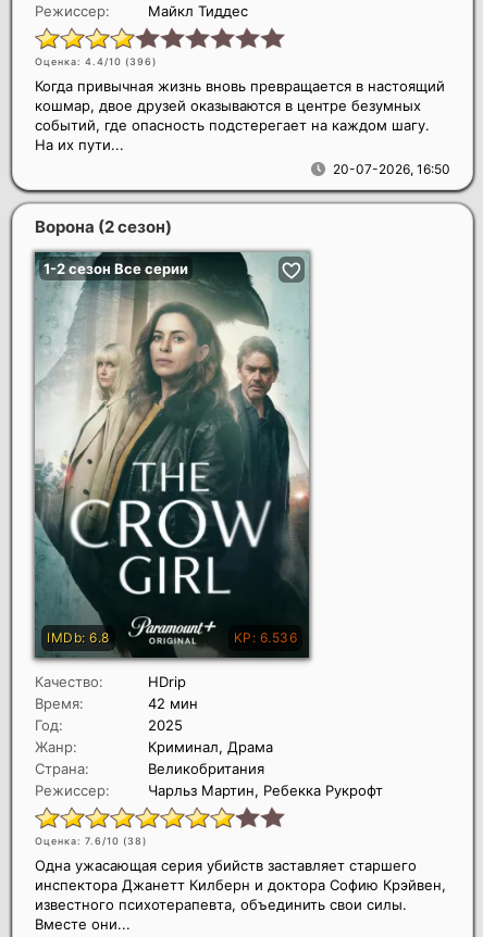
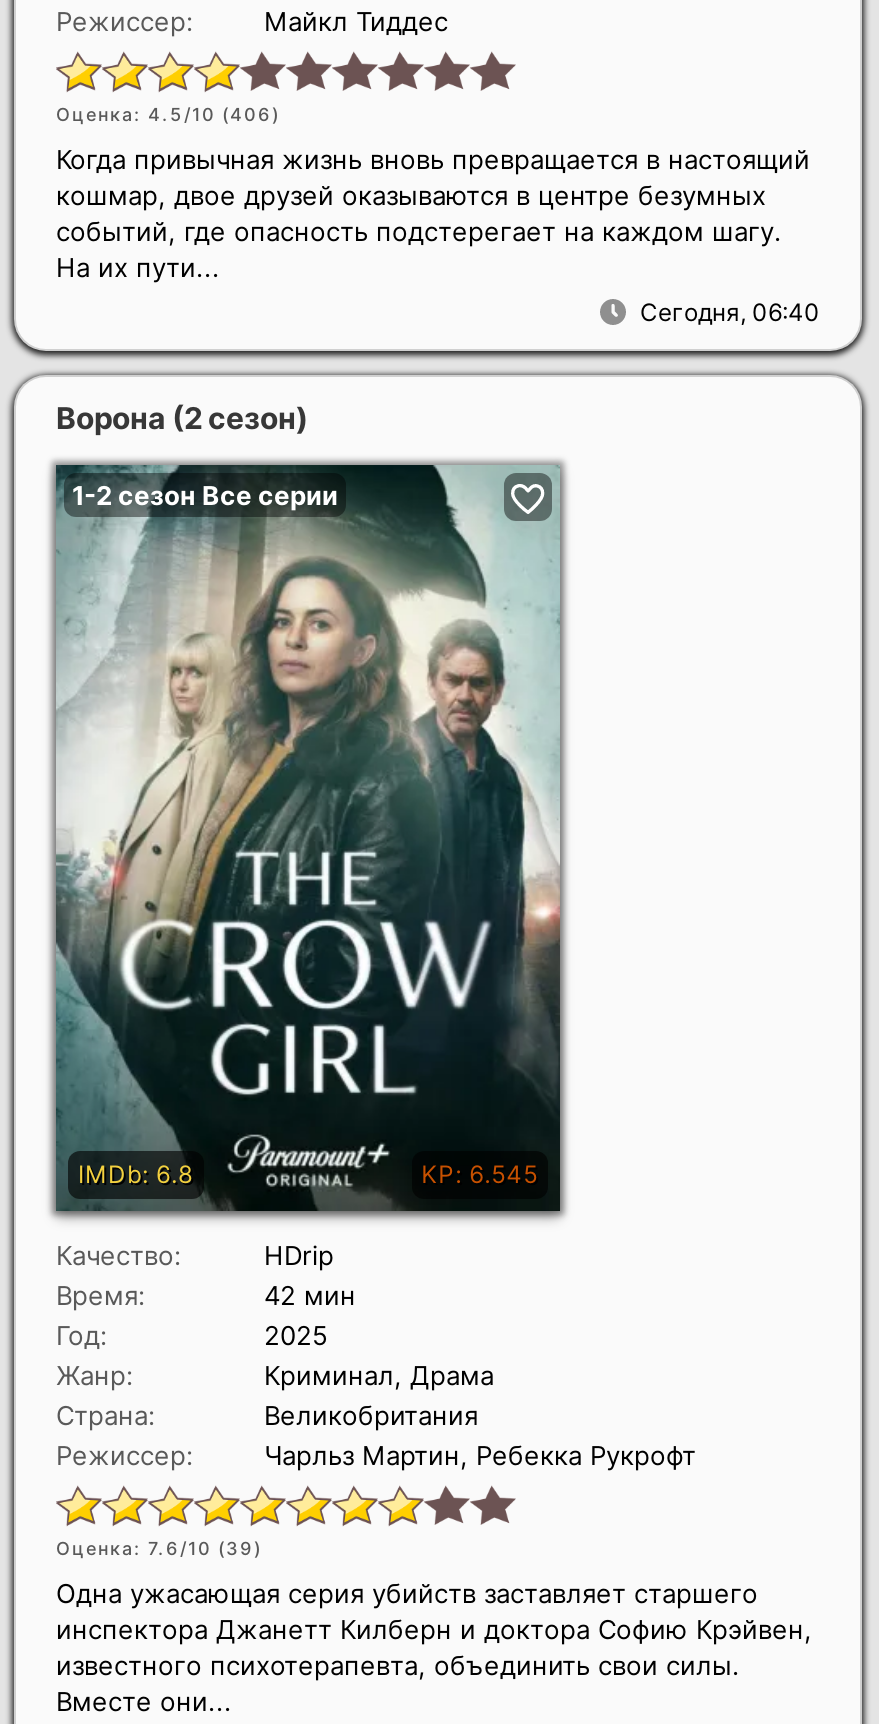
[35,56,157,68] Оценка: 4.4/10 (396) -> [56,102,280,124] Оценка: 4.5/10 (406)
[333,161,450,177] 20-07-2026, 16:50 -> [640,296,820,326] Сегодня, 06:40
[35,835,147,847] Оценка: 7.6/10 (38) -> [56,1536,262,1558] Оценка: 7.6/10 (39)

